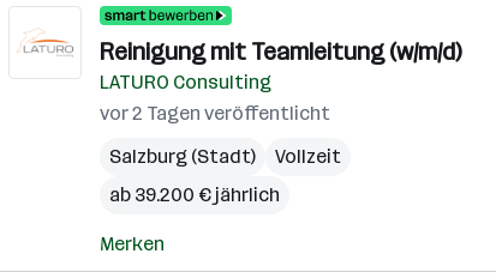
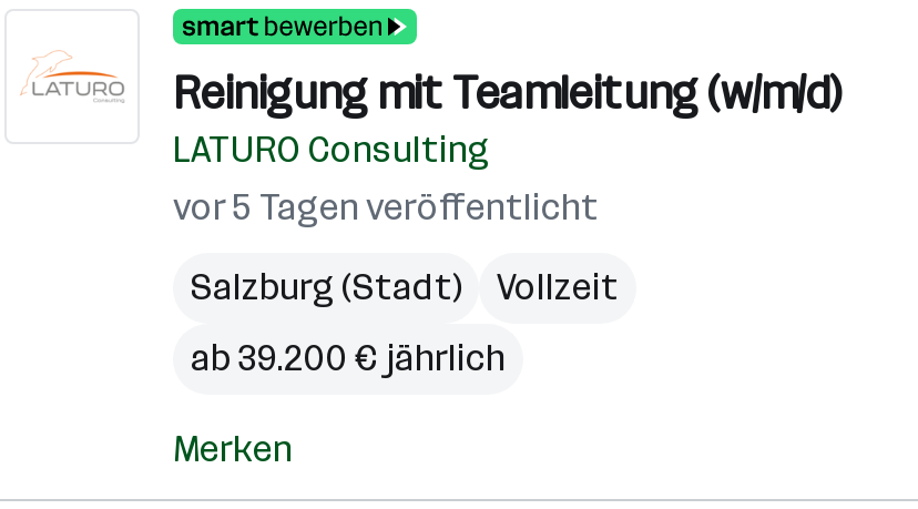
[100,102,330,125] vor 2 Tagen veröffentlicht -> [173,186,599,228] vor 5 Tagen veröffentlicht

